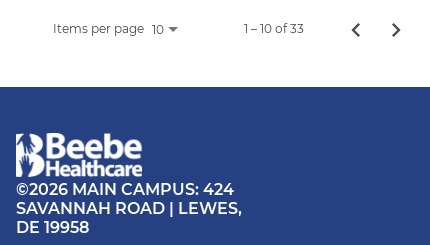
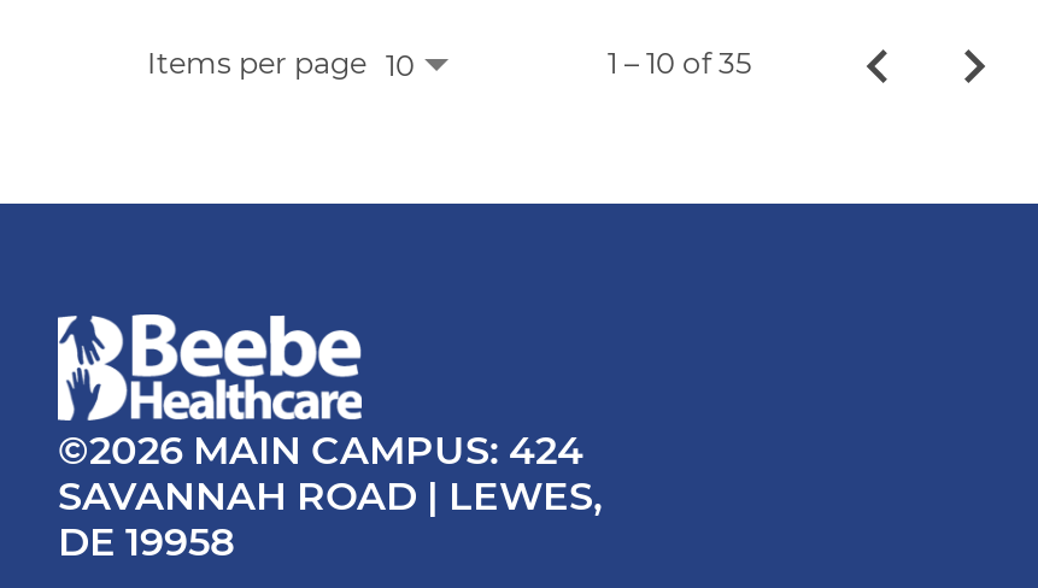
[244,21,304,36] 1 – 10 of 33 -> [608,44,752,80] 1 – 10 of 35

